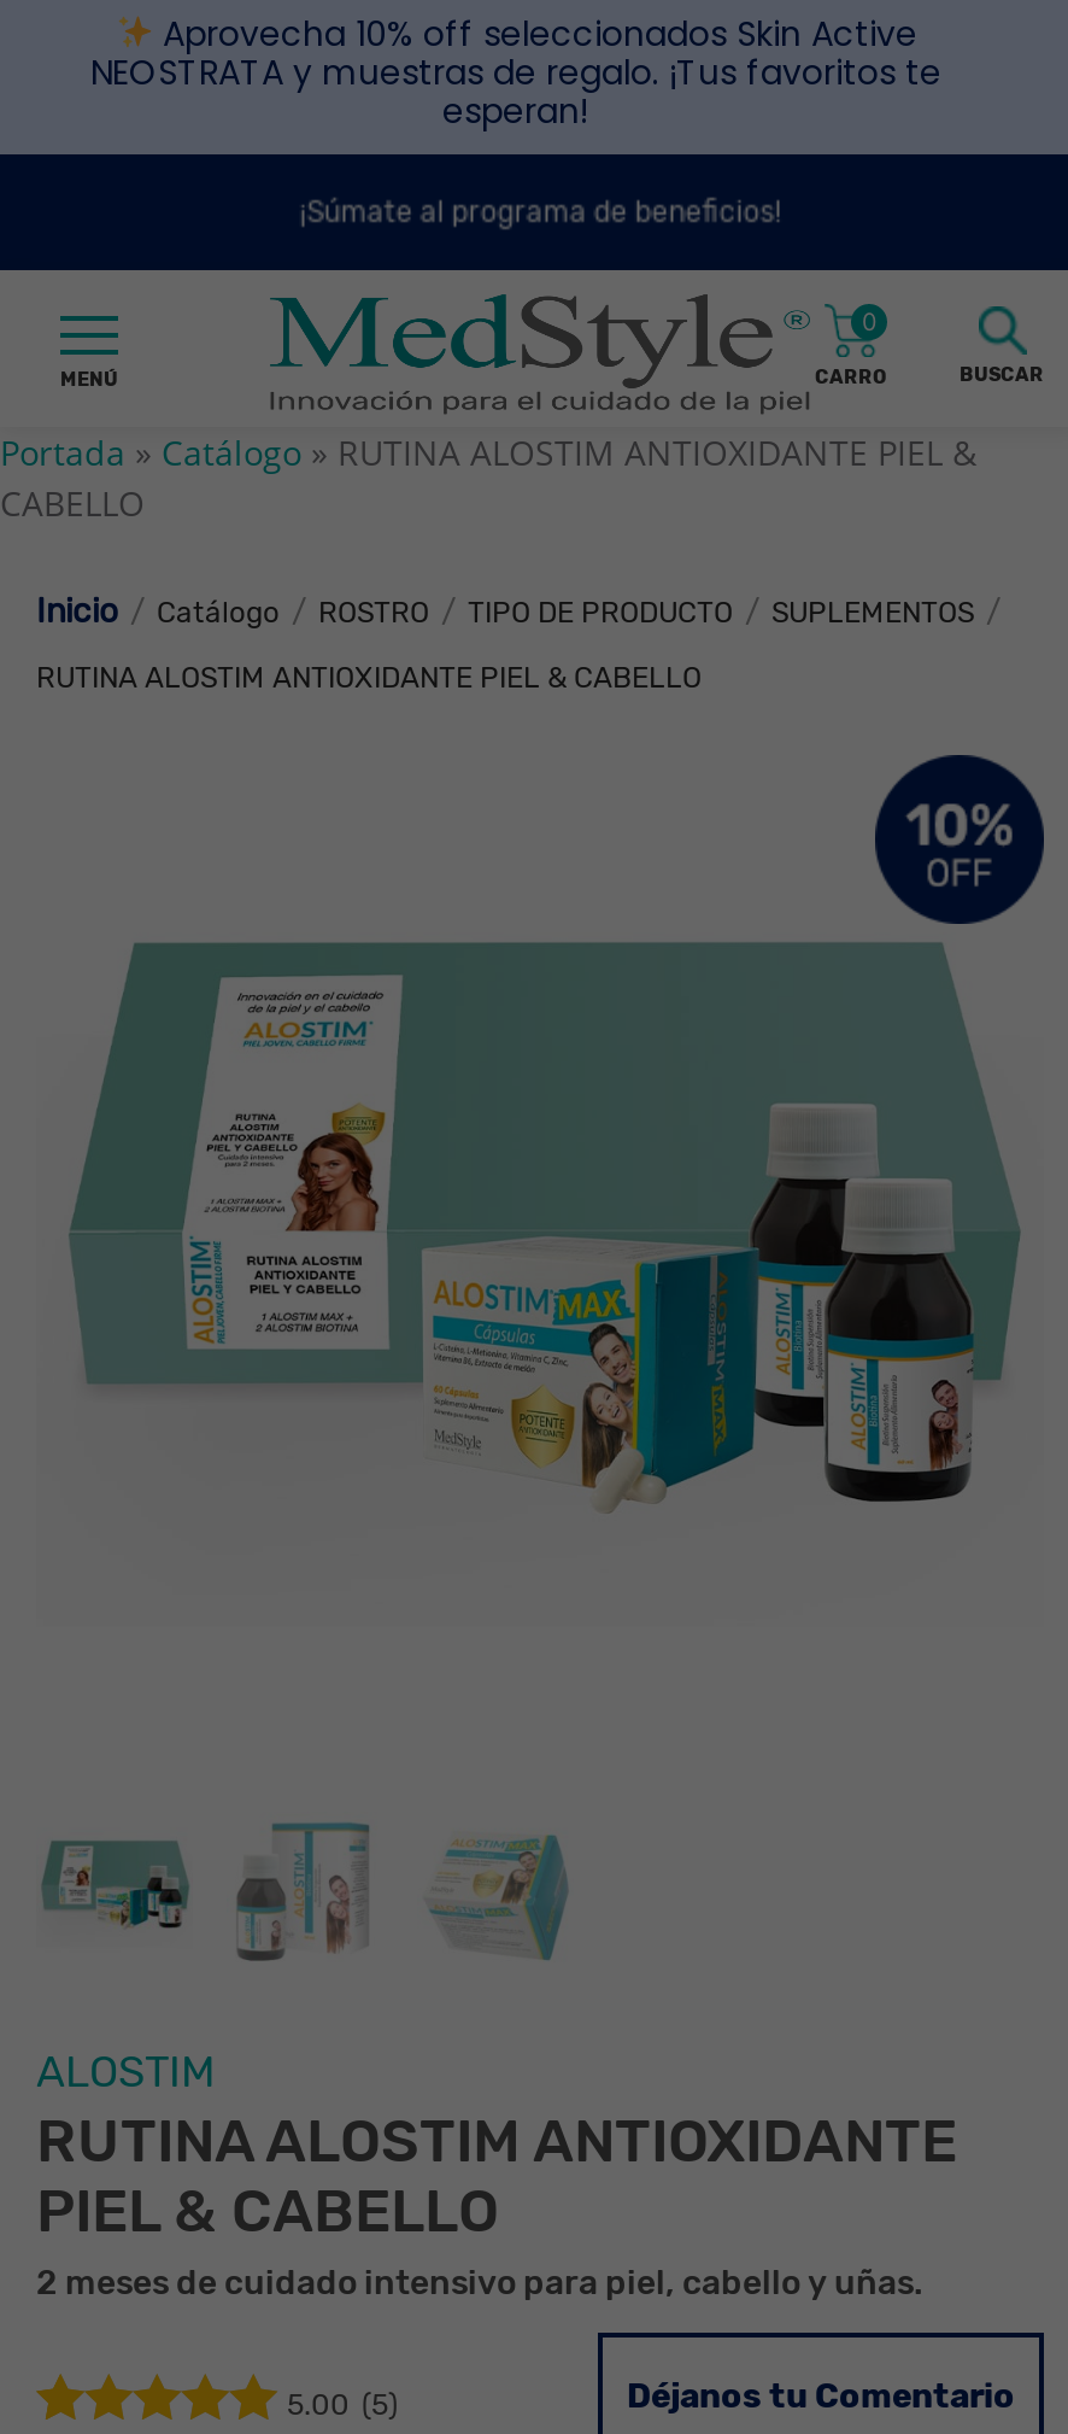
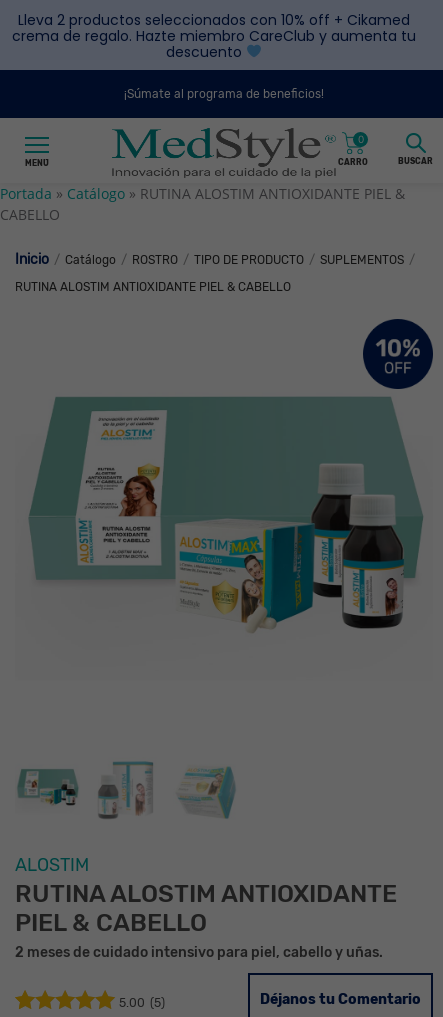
[90,10,941,135] Aprovecha 10% off seleccionados Skin Active | NEOSTRATA y muestras de regalo. ¡Tus favoritos te | esperan! -> [12,10,416,62] Lleva 2 productos seleccionados con 10% off + Cikamed | crema de regalo. Hazte miembro CareClub y aumenta tu | descuento

